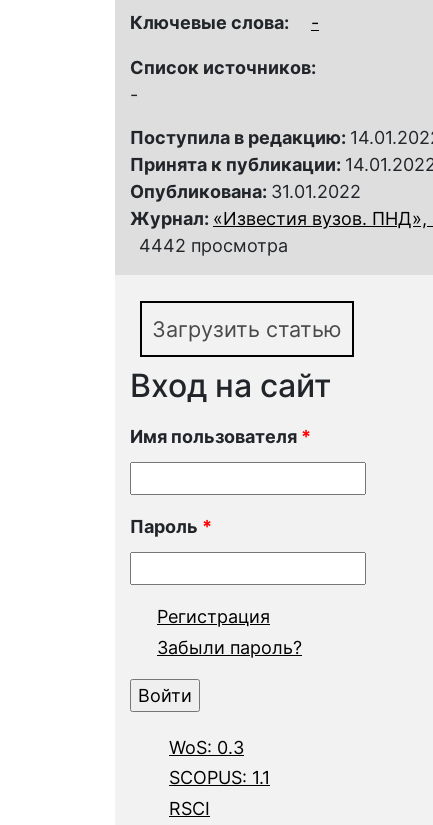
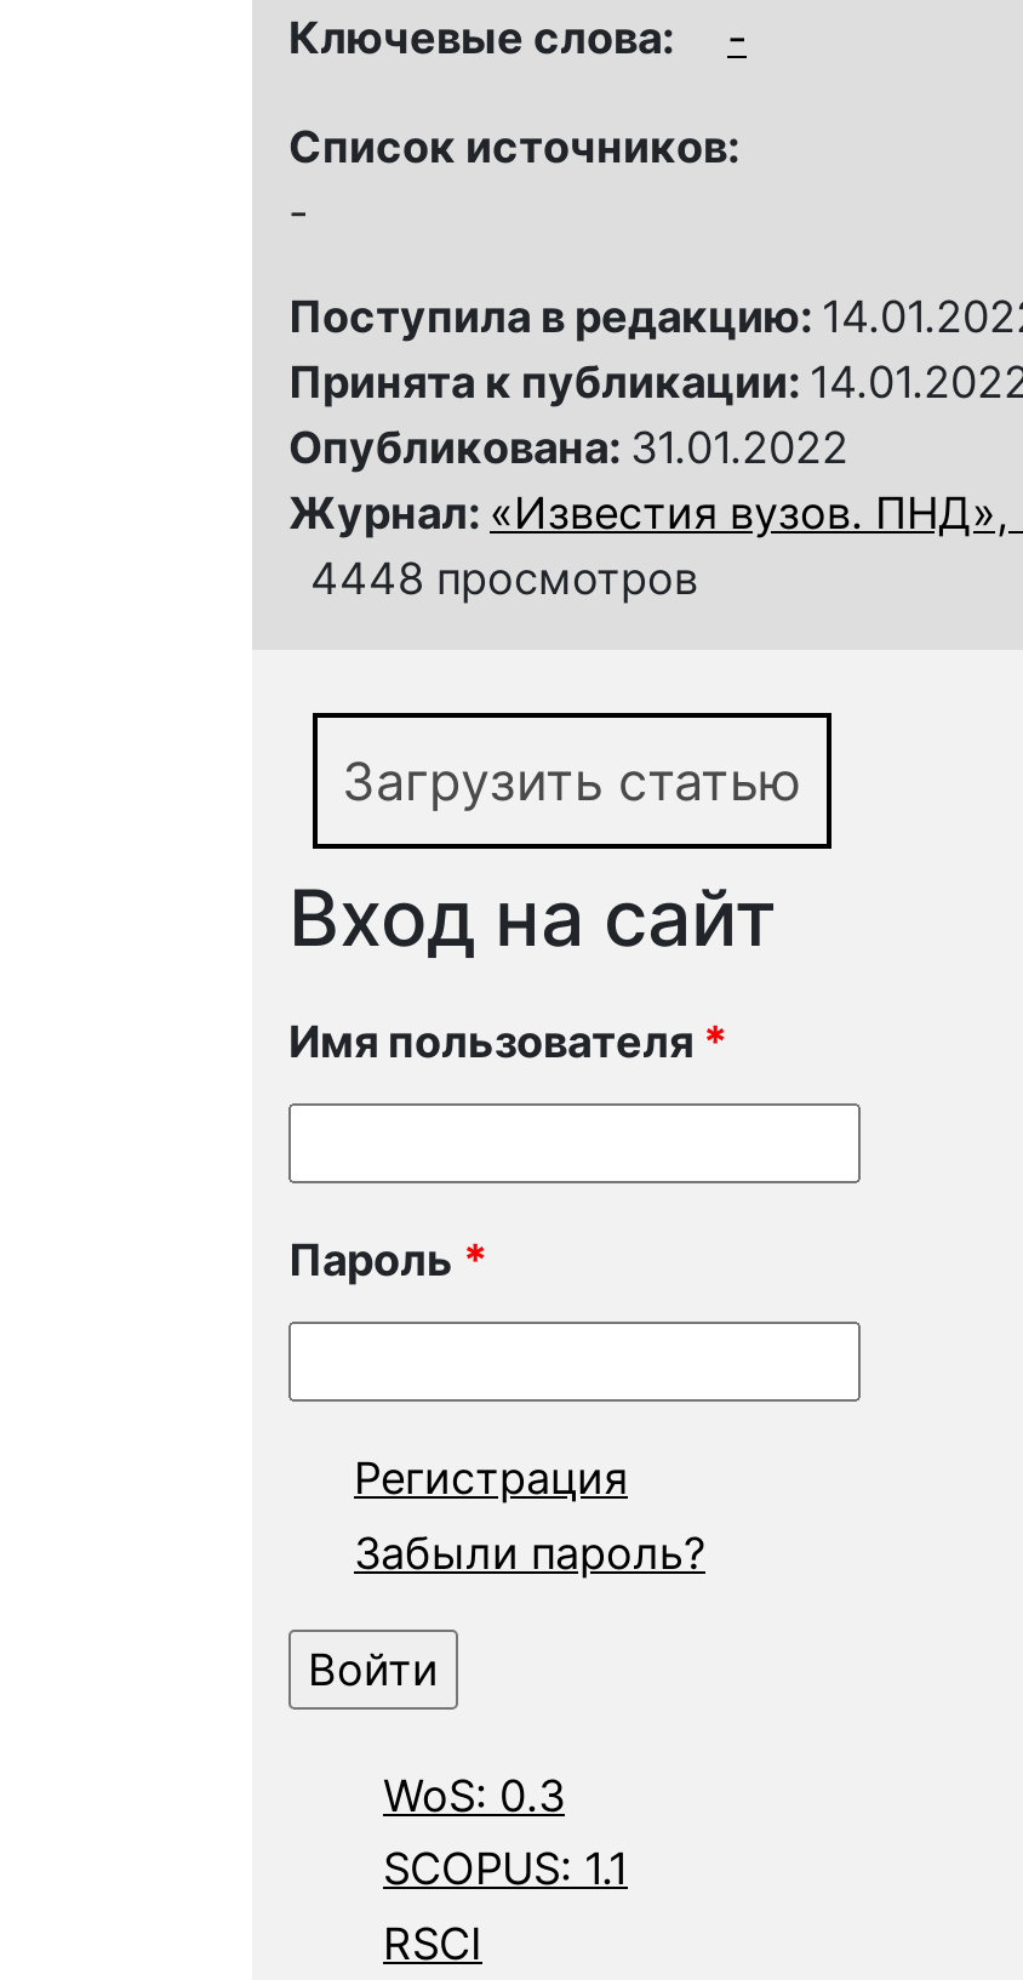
[139,235,288,256] 4442 просмотра -> [310,552,698,603] 4448 просмотров

